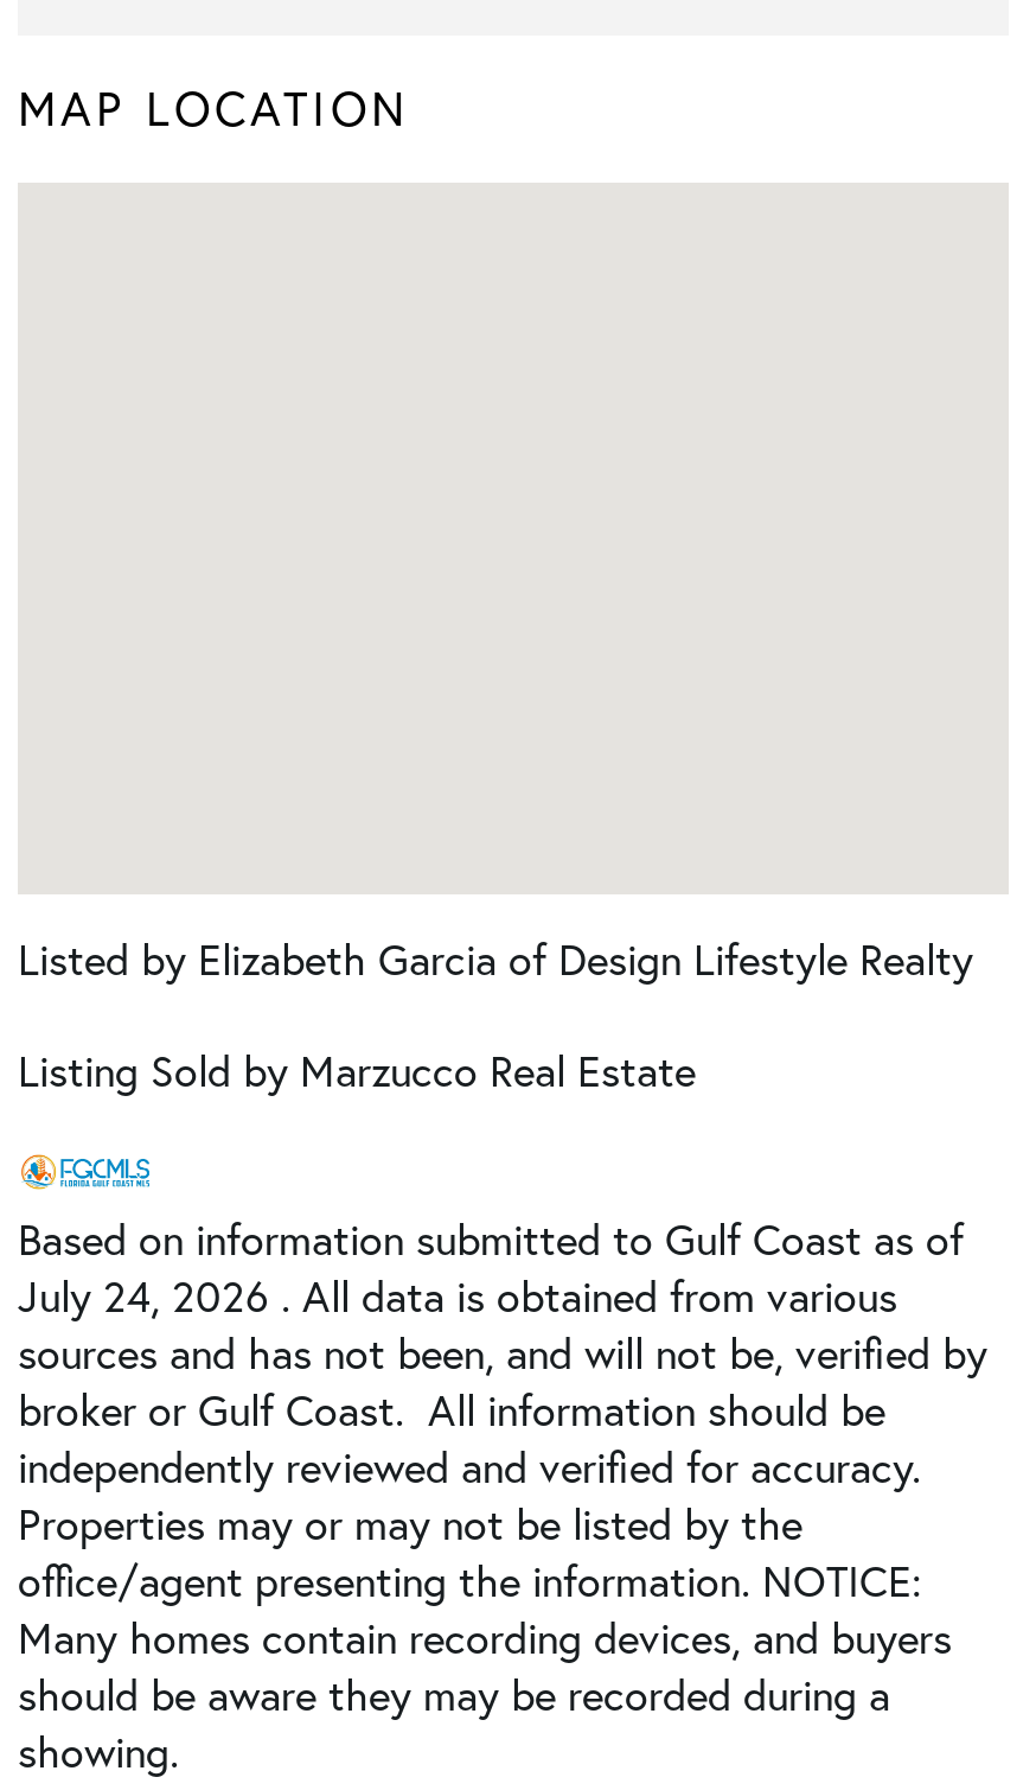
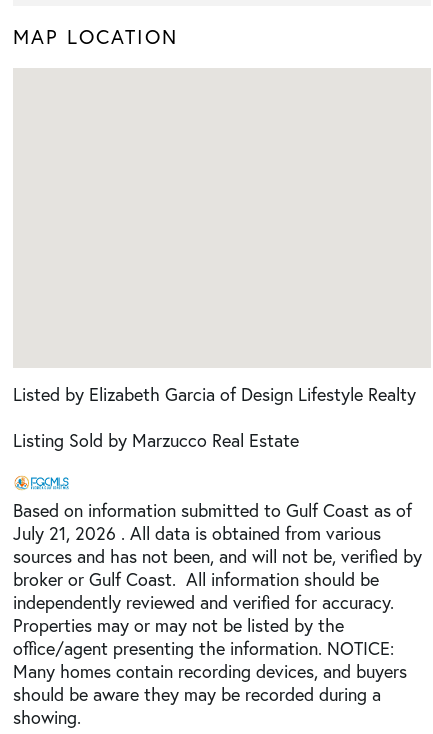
[18,1266,897,1323] July 24, 2026 . All data is obtained from various -> [13,522,381,545] July 21, 2026 . All data is obtained from various

